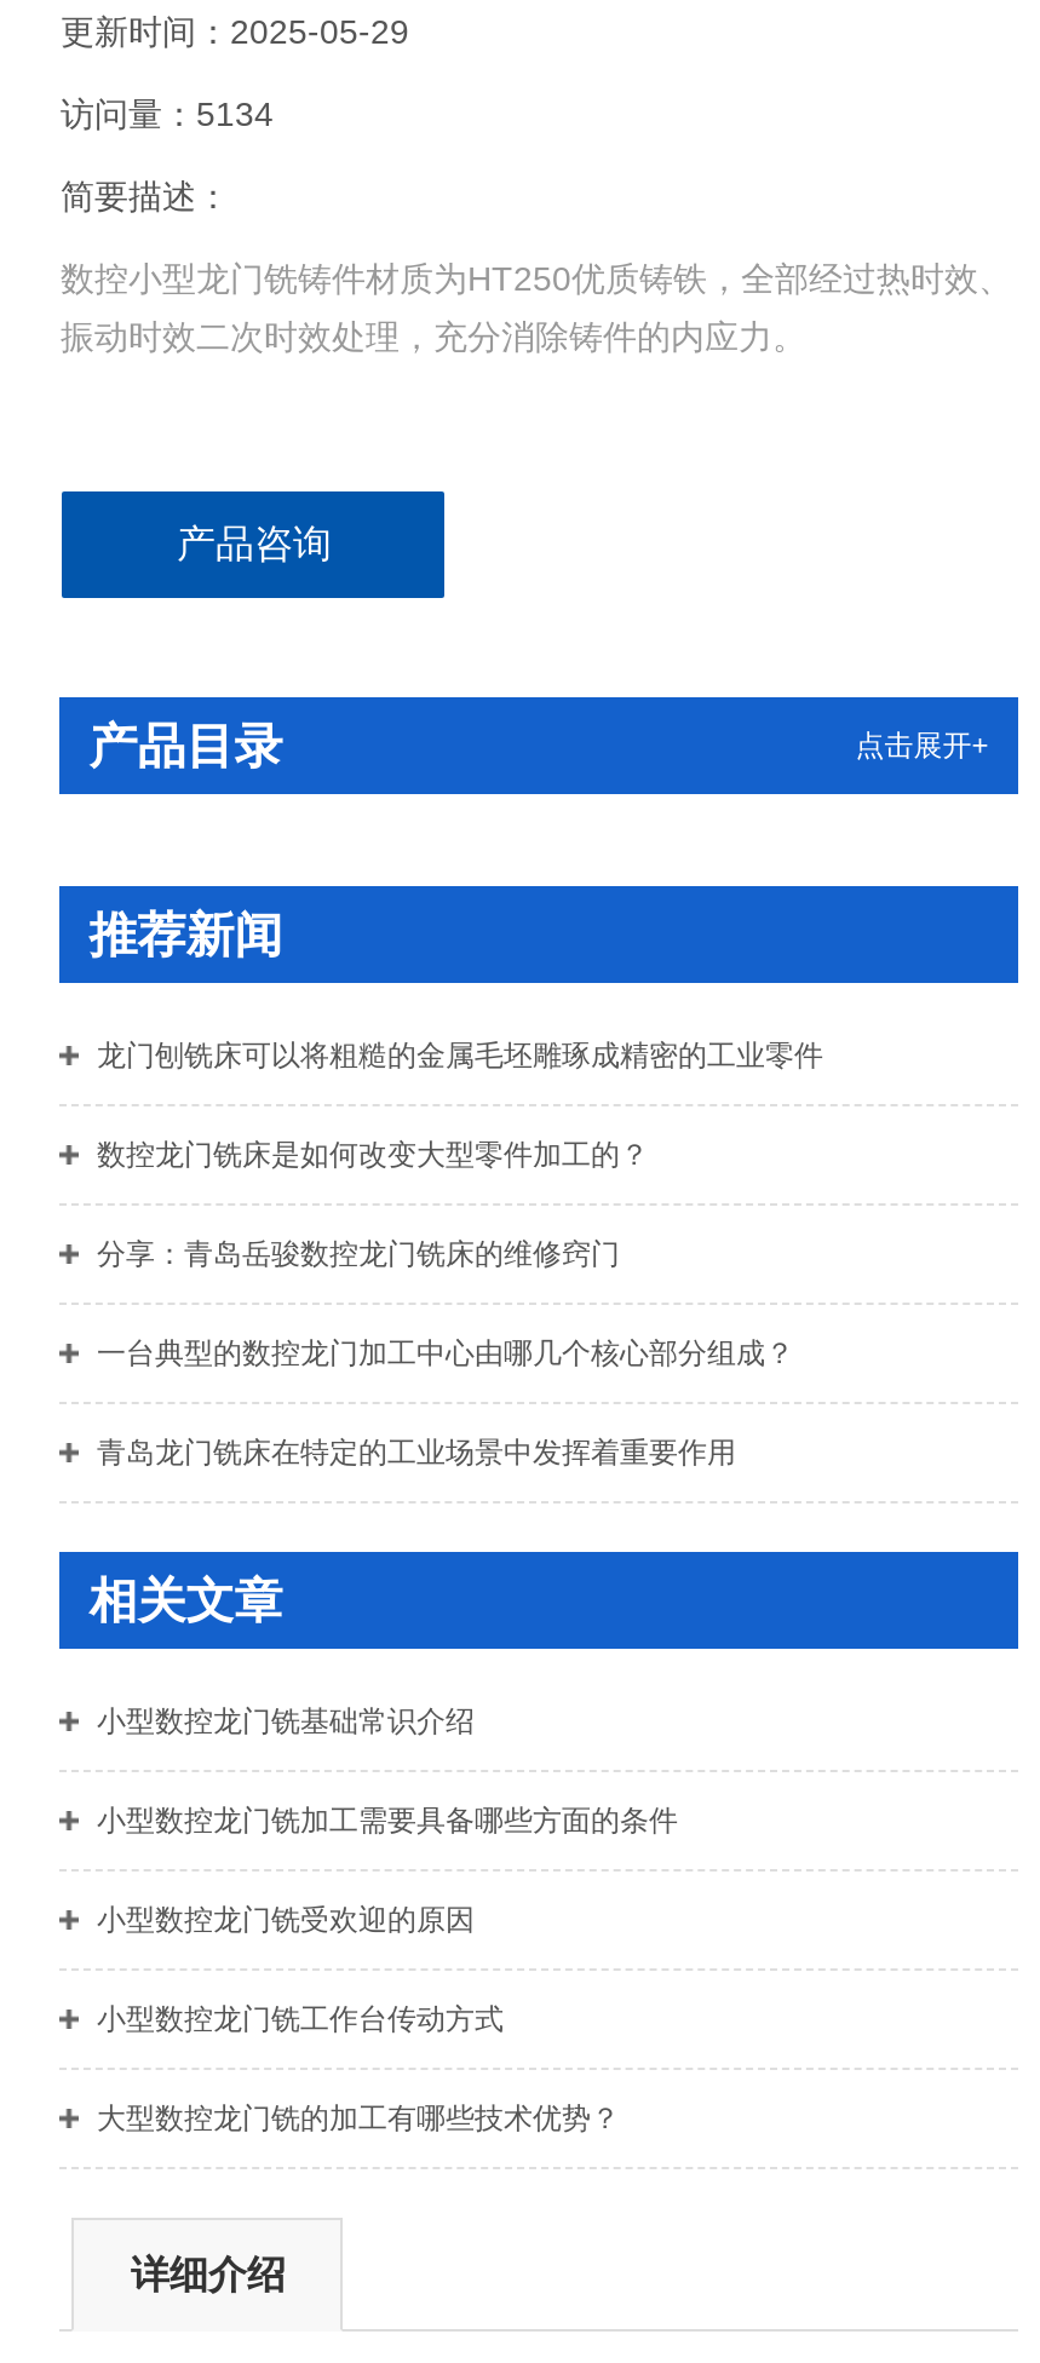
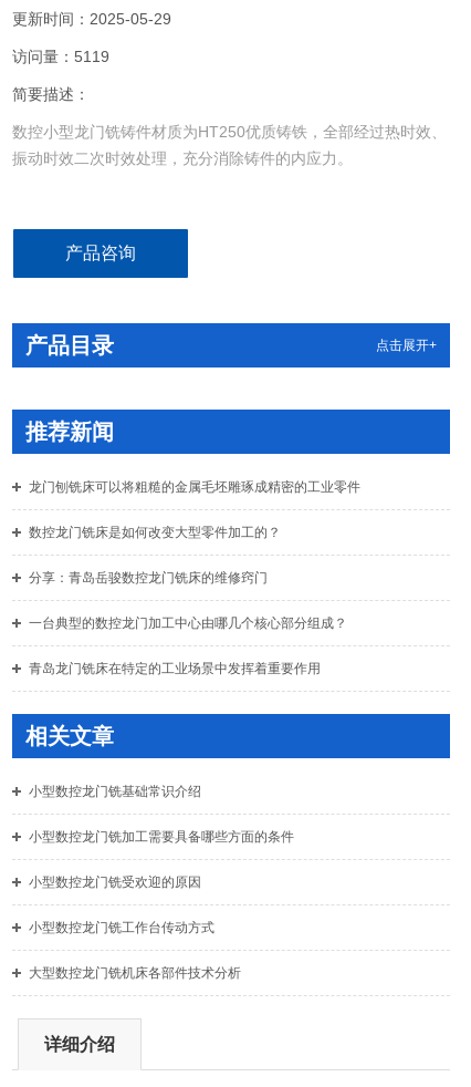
[60,94,273,133] 访问量：5134 -> [13,47,110,65] 访问量：5119
[97,2101,620,2135] 大型数控龙门铣的加工有哪些技术优势？ -> [29,965,241,981] 大型数控龙门铣机床各部件技术分析

